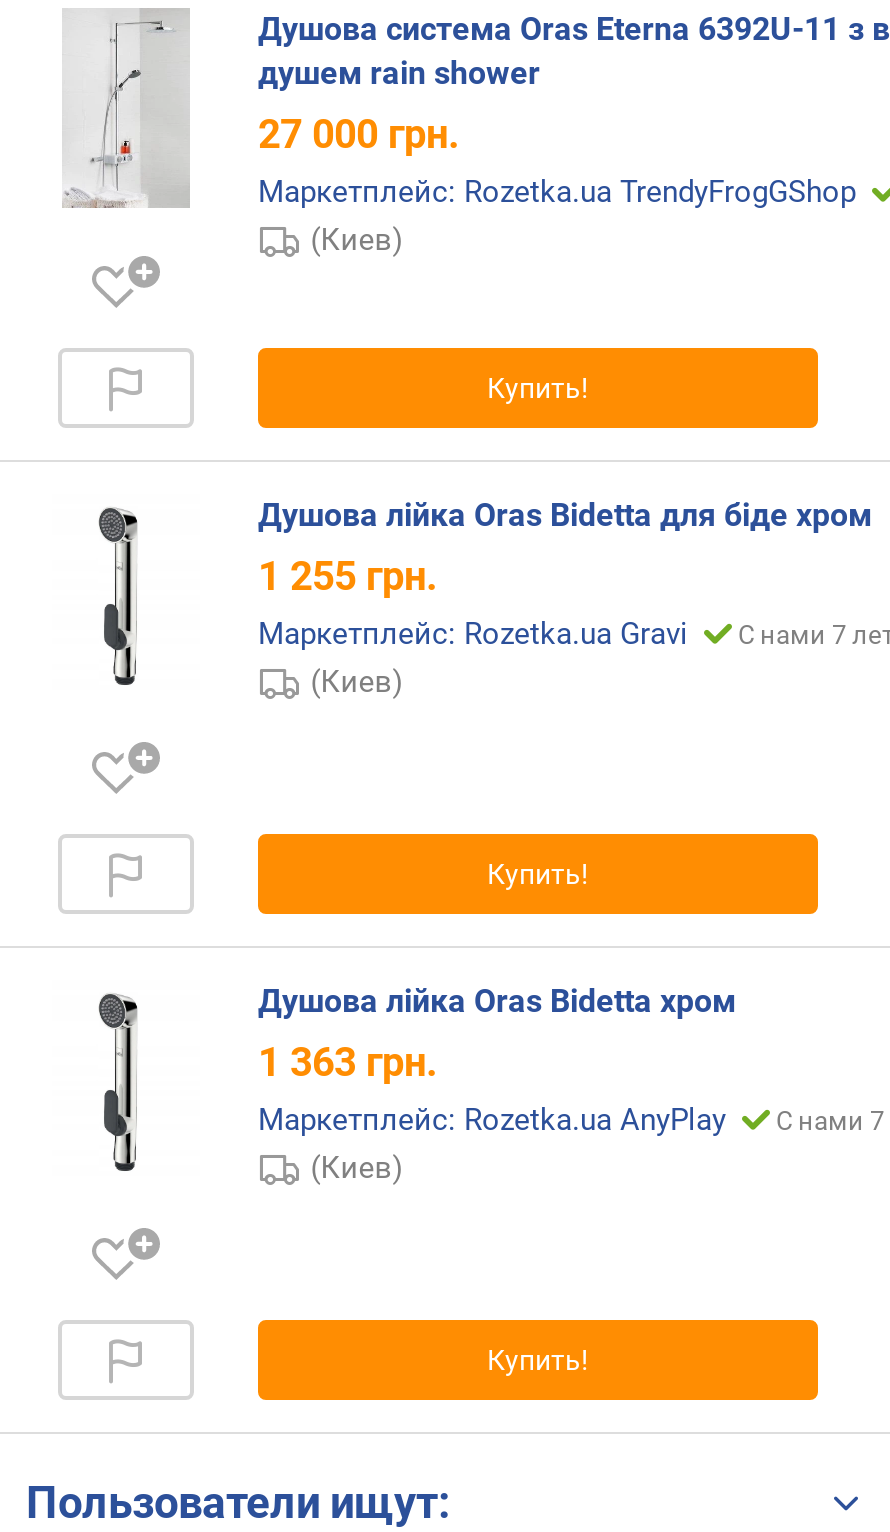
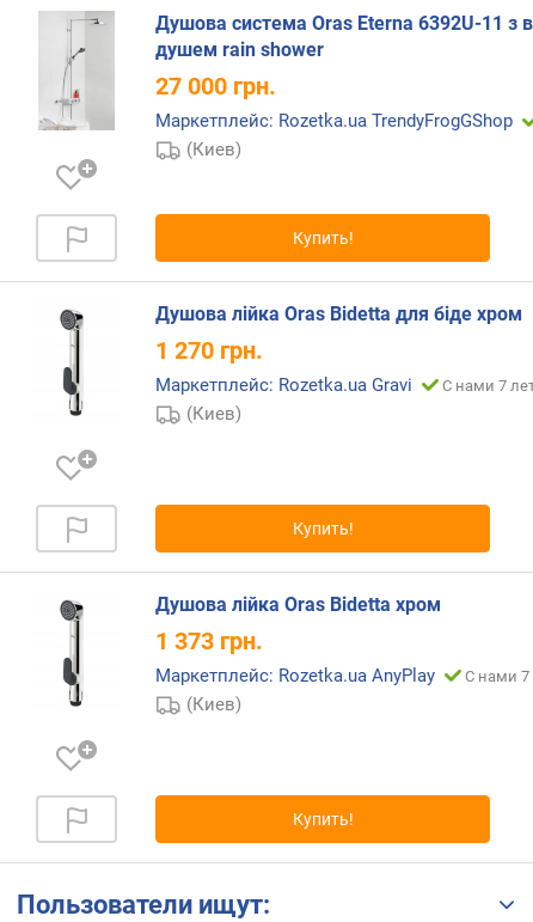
[258,552,438,600] 1 255 грн. -> [155,336,263,365] 1 270 грн.
[258,1038,438,1086] 1 363 грн. -> [155,627,263,656] 1 373 грн.

